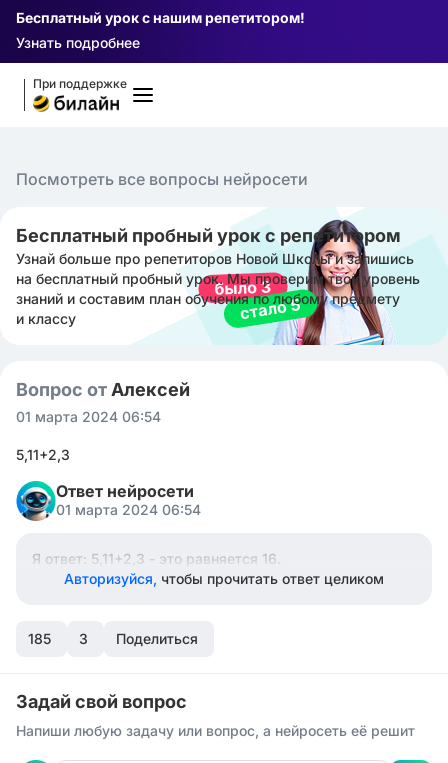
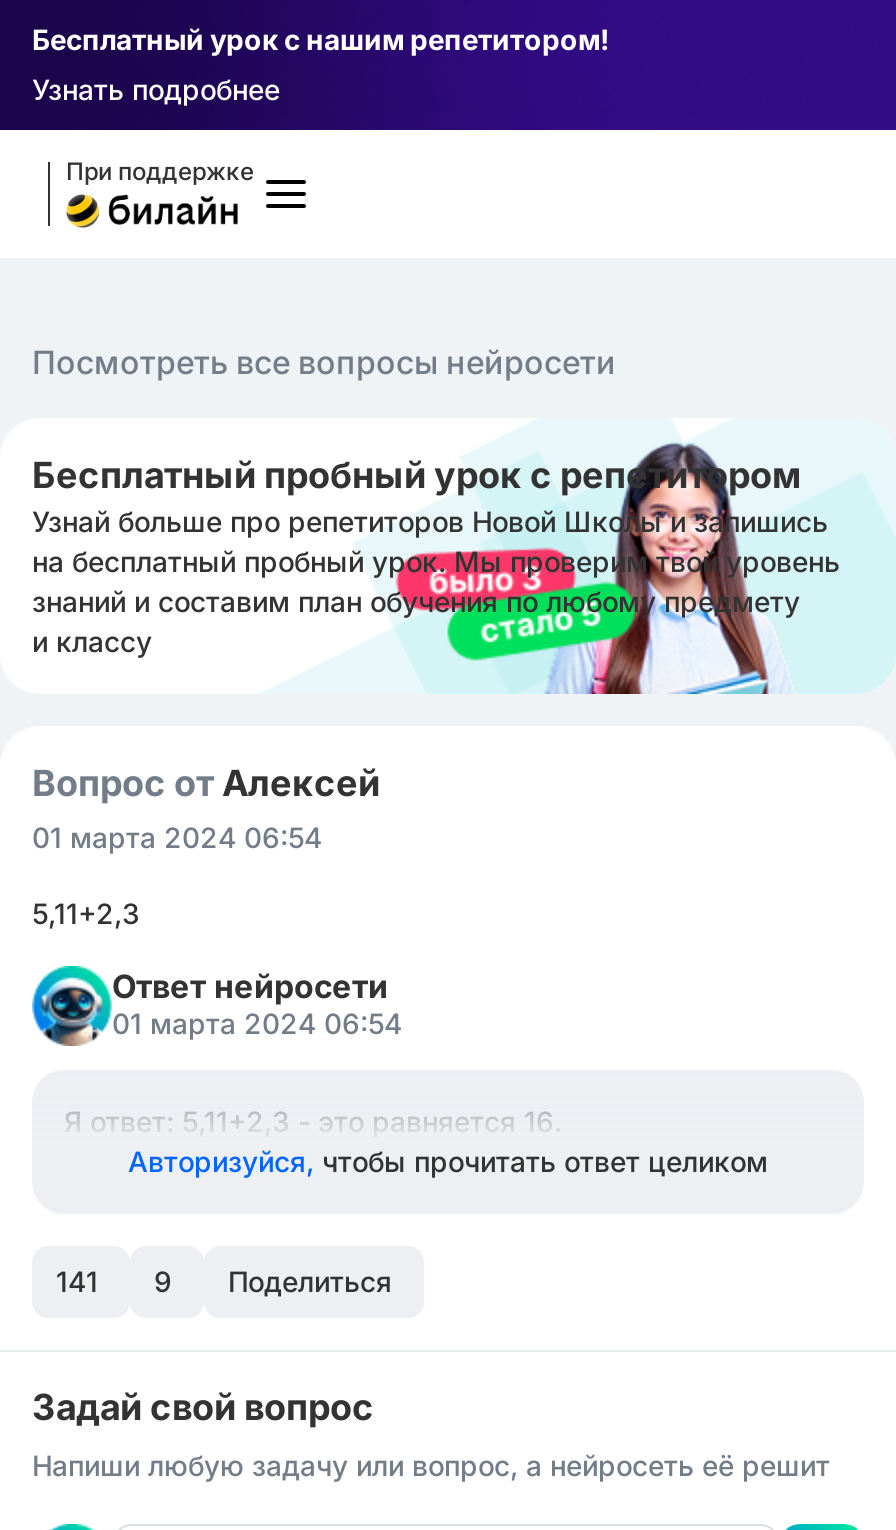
[28,630,51,647] 185 -> [56,1264,98,1298] 141
[79,630,88,647] 3 -> [154,1264,172,1298] 9

